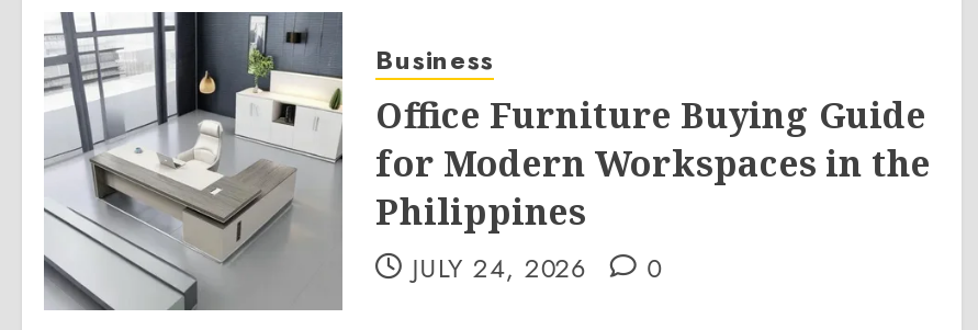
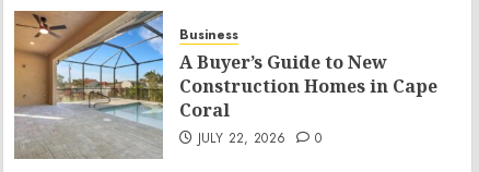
[44,10,931,310] [image] | Office Furniture Buying Guide | for Modern Workspaces in the | Philippines | JULY 24, 2026 -> [13,10,437,159] [image] | A Buyer’s Guide to New | Construction Homes in Cape | Coral | JULY 22, 2026

